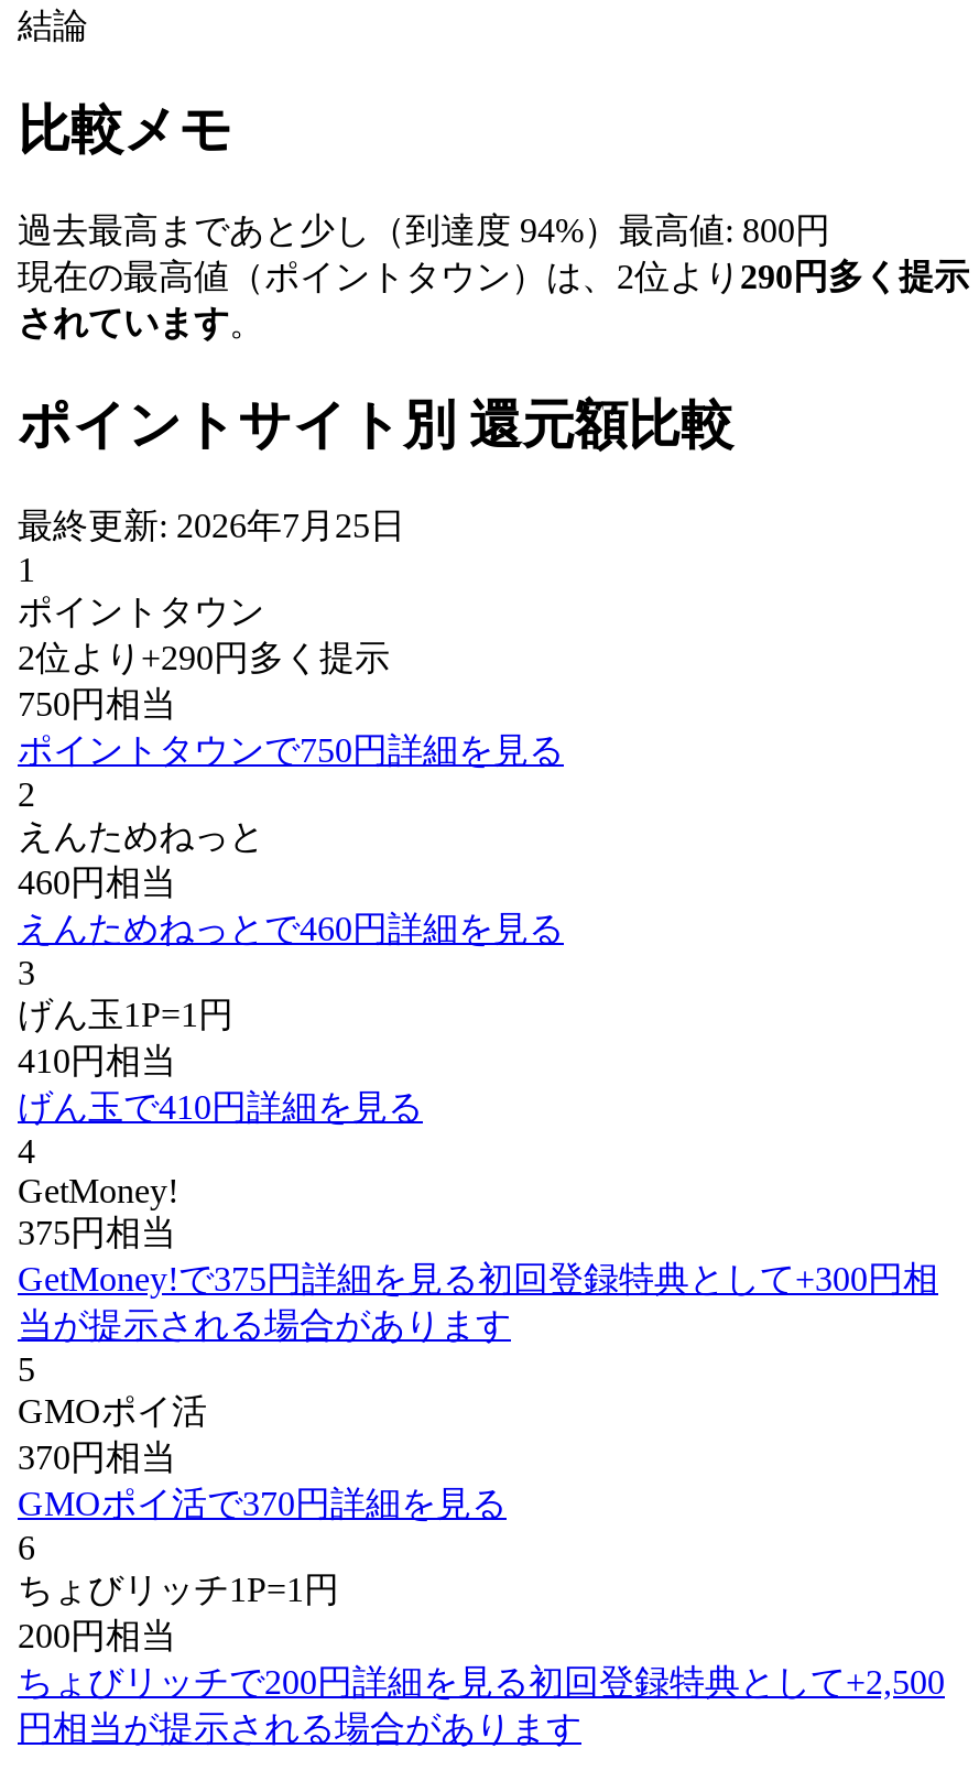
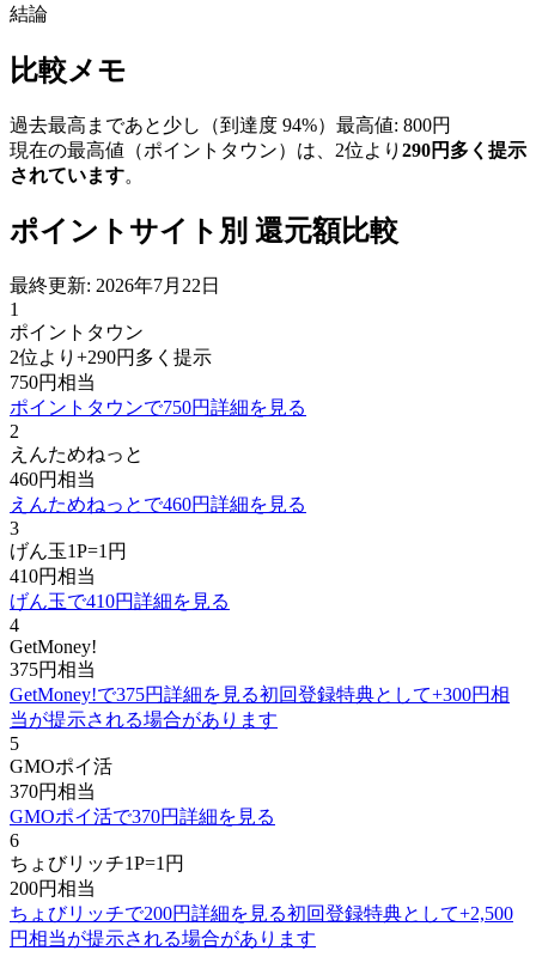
[18,507,405,545] 最終更新: 2026年7月25日 -> [10,276,220,296] 最終更新: 2026年7月22日

